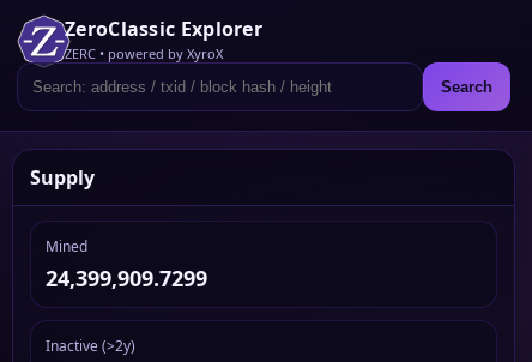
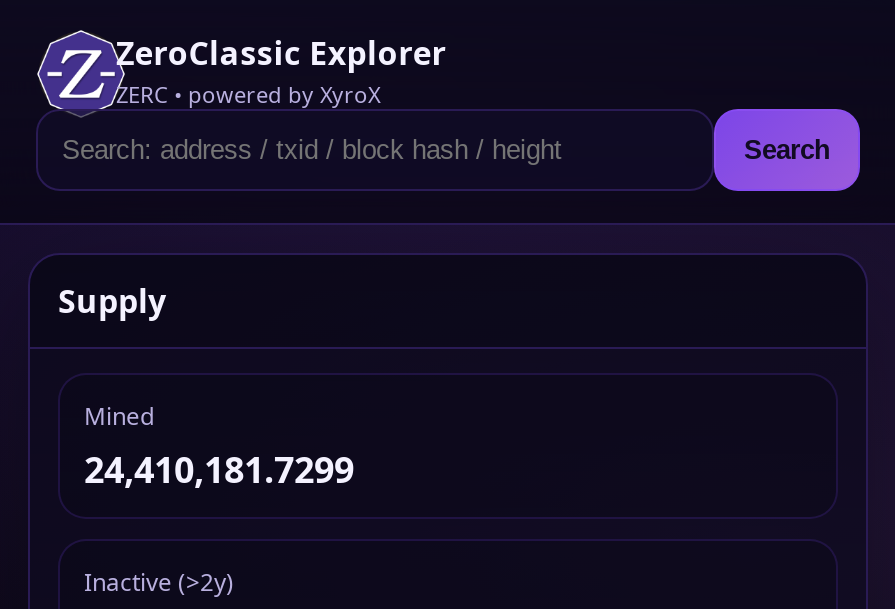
[46,264,207,292] 24,399,909.7299 -> [84,445,354,493] 24,410,181.7299

